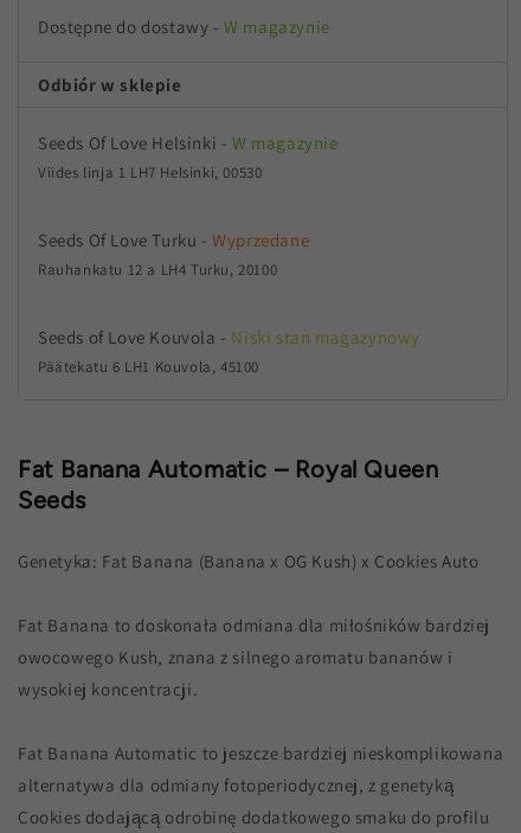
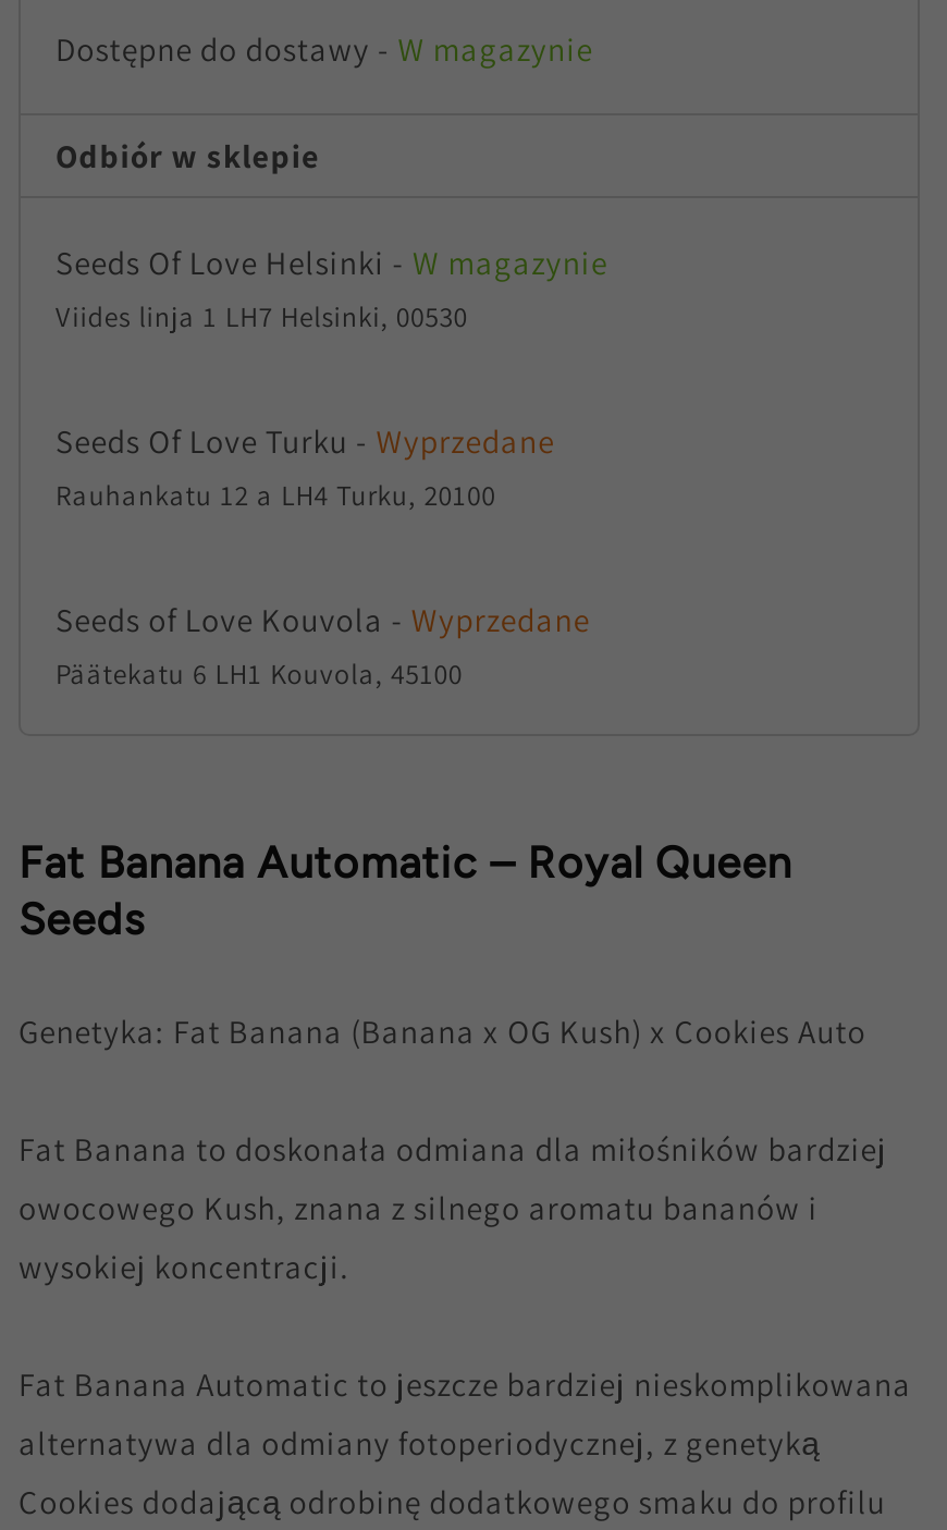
[38,326,420,348] Seeds of Love Kouvola - Niski stan magazynowy -> [56,598,590,639] Seeds of Love Kouvola - Wyprzedane

